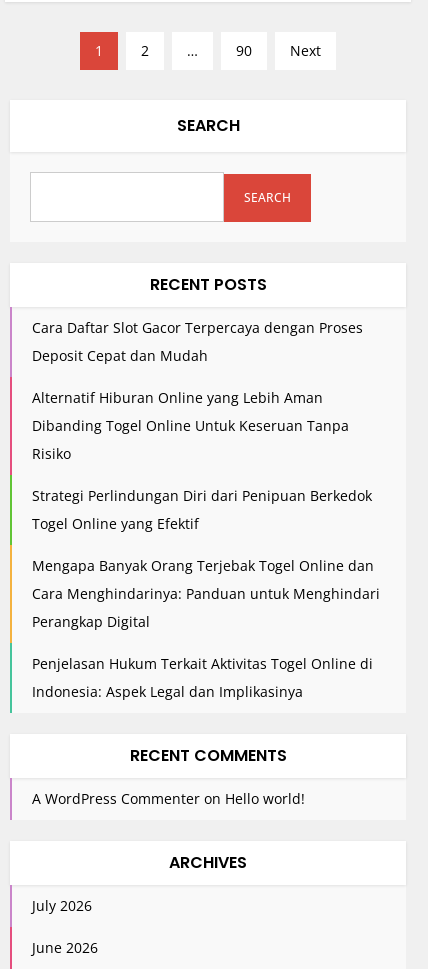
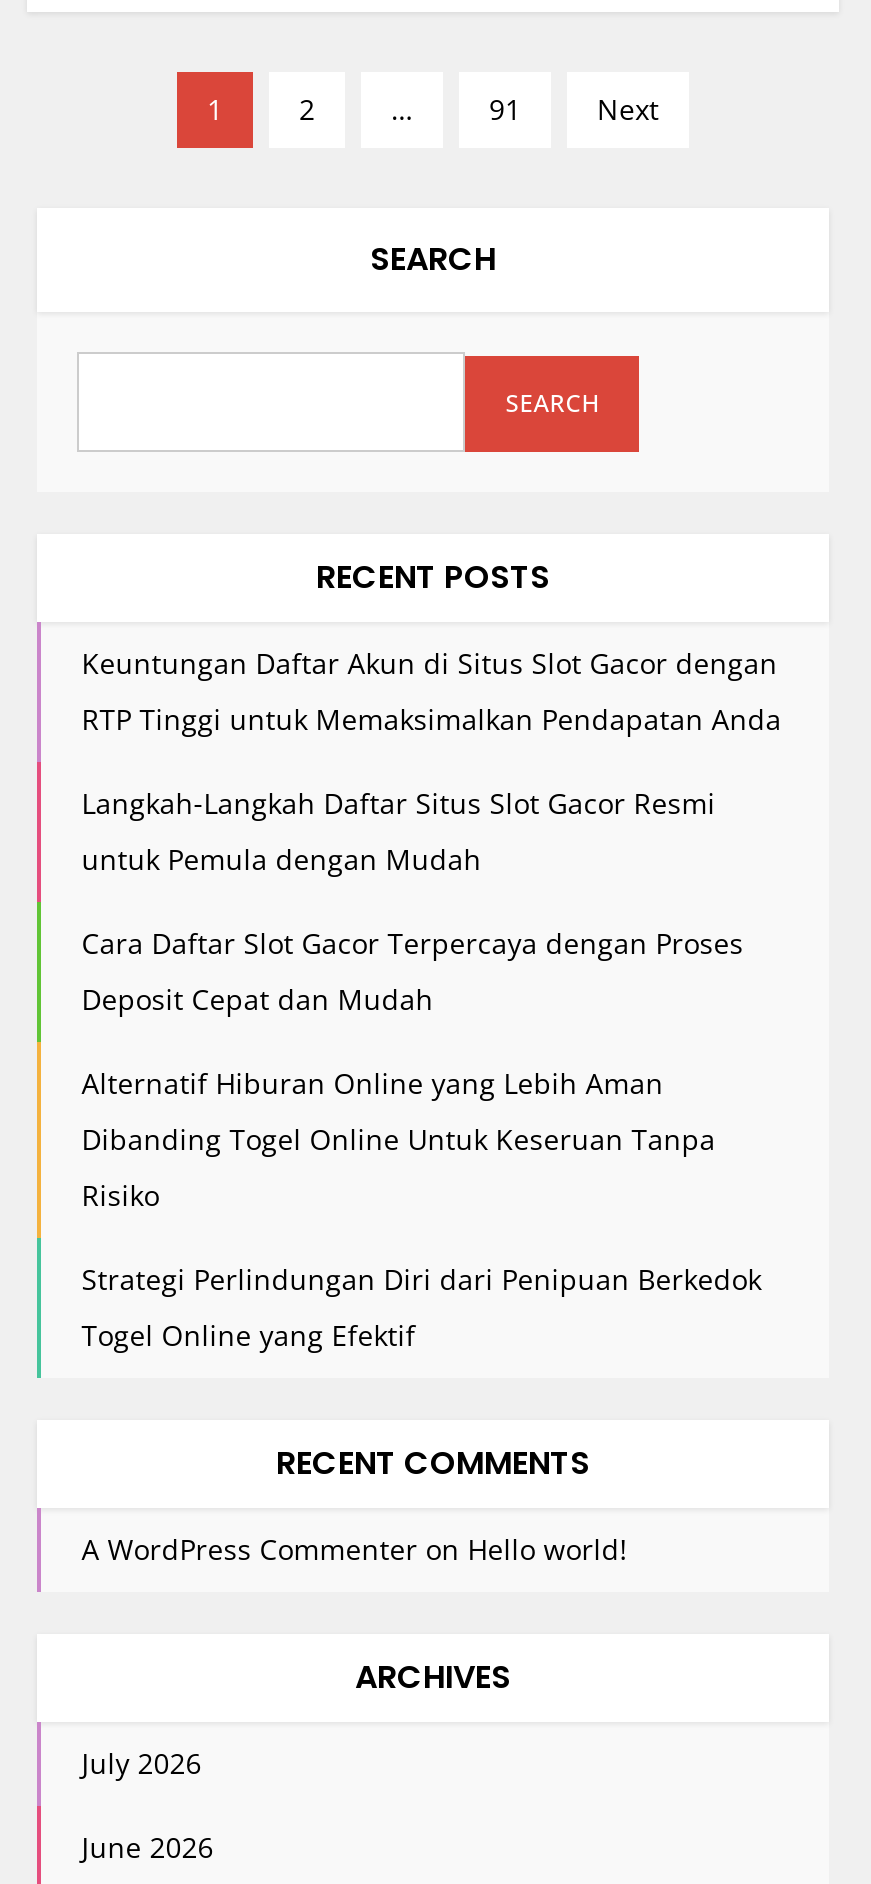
[236,41,252,60] 90 -> [489,90,521,128] 91
moved [32,318,372,533] -> [81,924,761,1354]: Cara Daftar Slot Gacor Terpercaya dengan Proses | Deposit Cepat dan Mudah | Alternatif Hiburan Online yang Lebih Aman | Dibanding Togel Online Untuk Keseruan Tanpa | Risiko | Strategi Perlindungan Diri dari Penipuan Berkedok | Togel Online yang Efektif
none -> [81,644,781,878] Keuntungan Daftar Akun di Situs Slot Gacor dengan | RTP Tinggi untuk Memaksimalkan Pendapatan Anda | Langkah-Langkah Daftar Situs Slot Gacor Resmi | untuk Pemula dengan Mudah
[32,556,380,701] Mengapa Banyak Orang Terjebak Togel Online dan | Cara Menghindarinya: Panduan untuk Menghindari | Perangkap Digital | Penjelasan Hukum Terkait Aktivitas Togel Online di | Indonesia: Aspek Legal dan Implikasinya -> none

